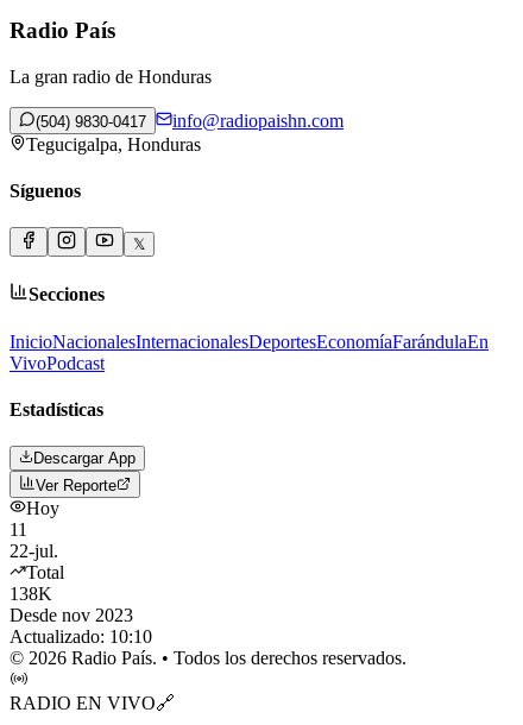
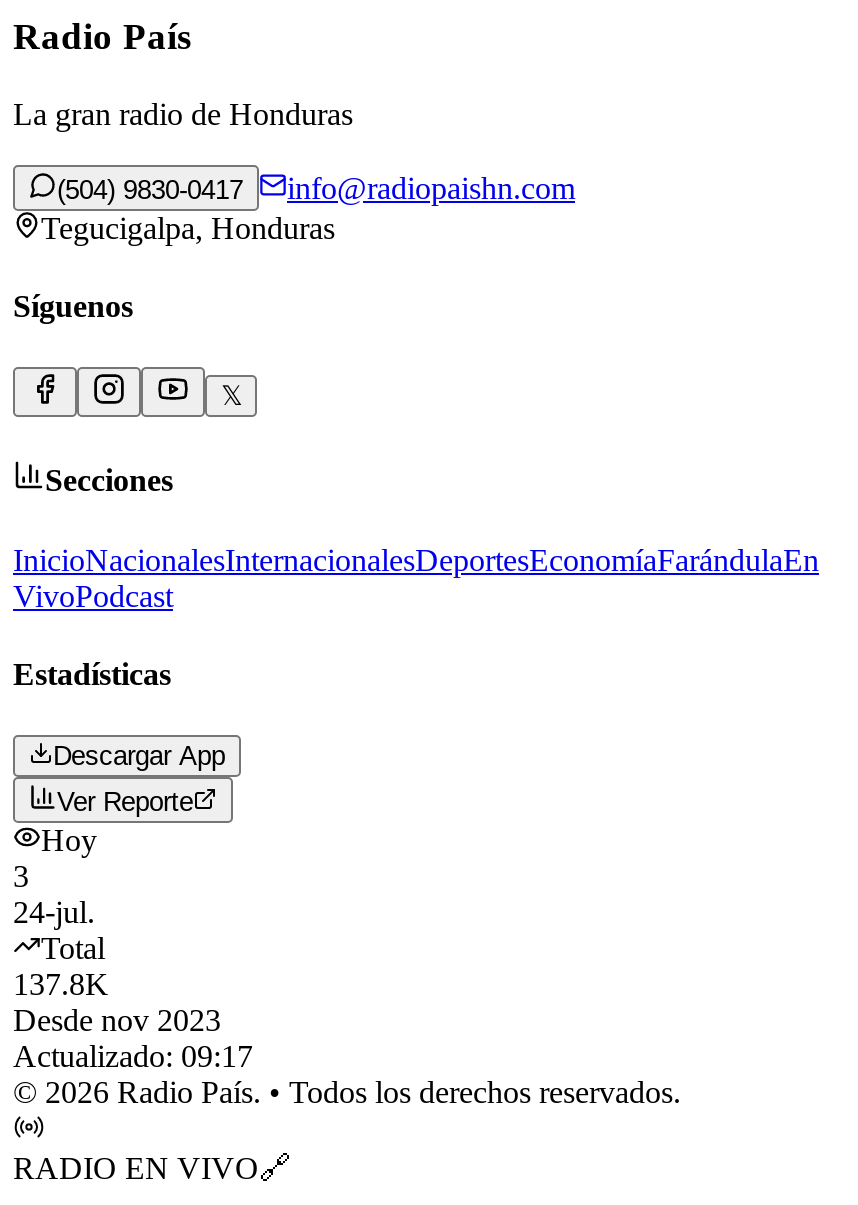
[10,520,58,561] 11 | 22-jul. -> [13,859,95,929] 3 | 24-jul.
[10,584,52,604] 138K -> [13,967,109,1001] 137.8K
[10,627,152,647] Actualizado: 10:10 -> [13,1039,253,1073] Actualizado: 09:17

